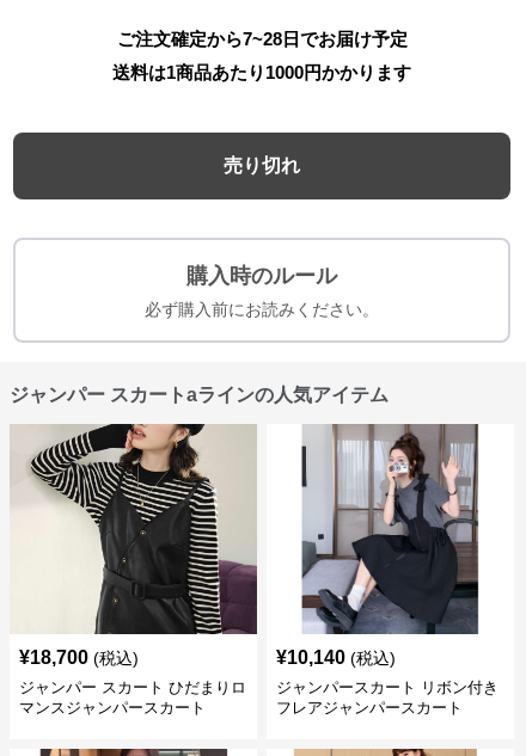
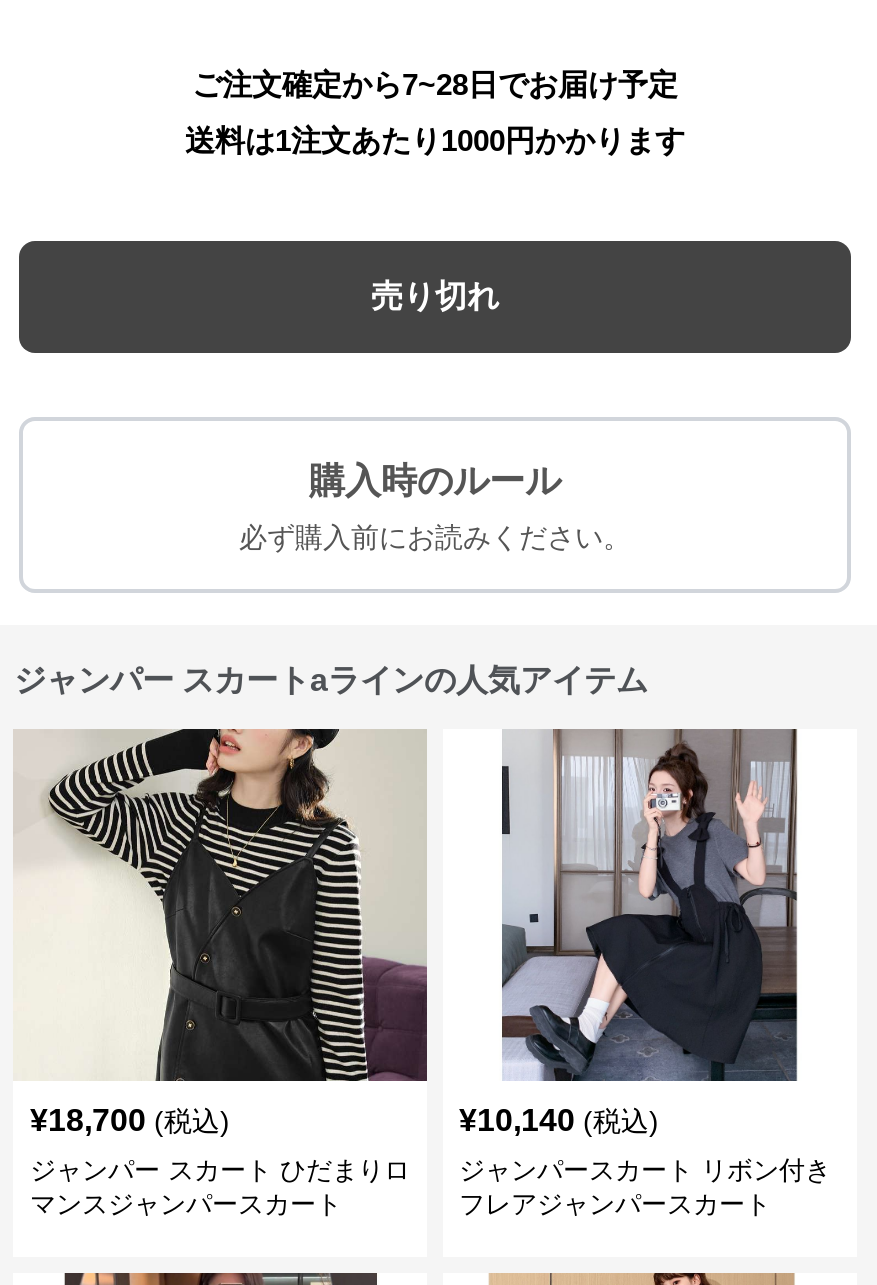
[112,62,411,82] 送料は1商品あたり1000円かかります -> [185,123,685,157] 送料は1注文あたり1000円かかります

